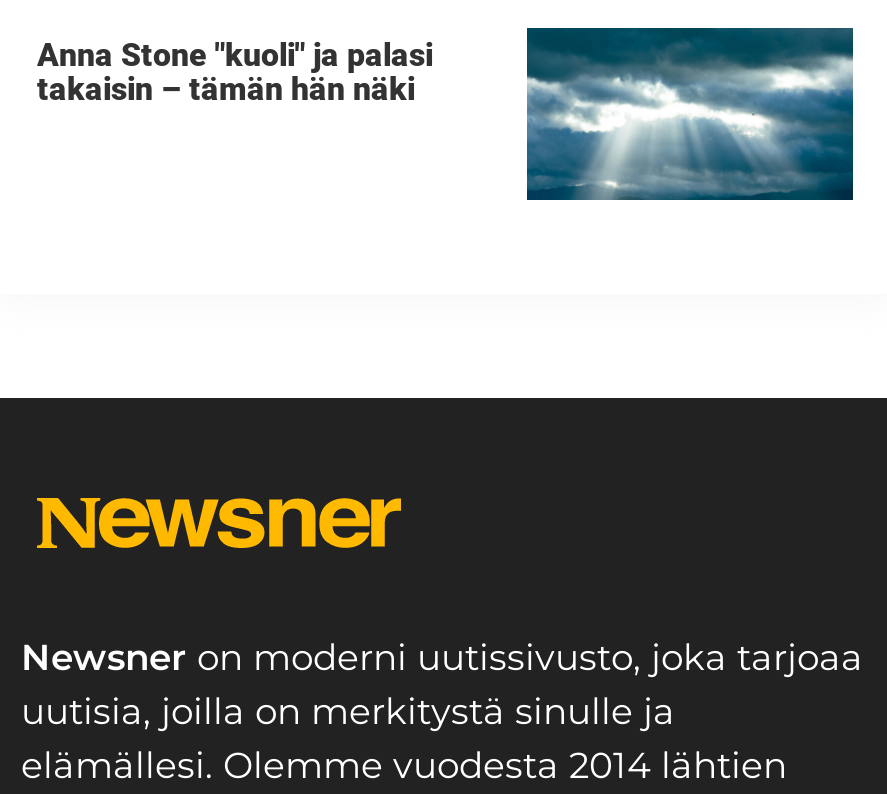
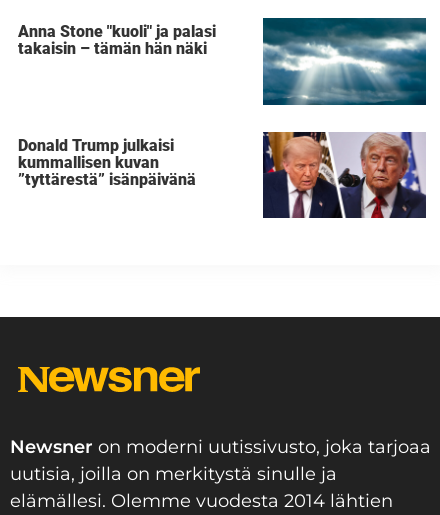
none -> [18,135,196,188] Donald Trump julkaisi | kummallisen kuvan | ”tyttärestä” isänpäivänä
none -> [262,131,426,219] [image]

